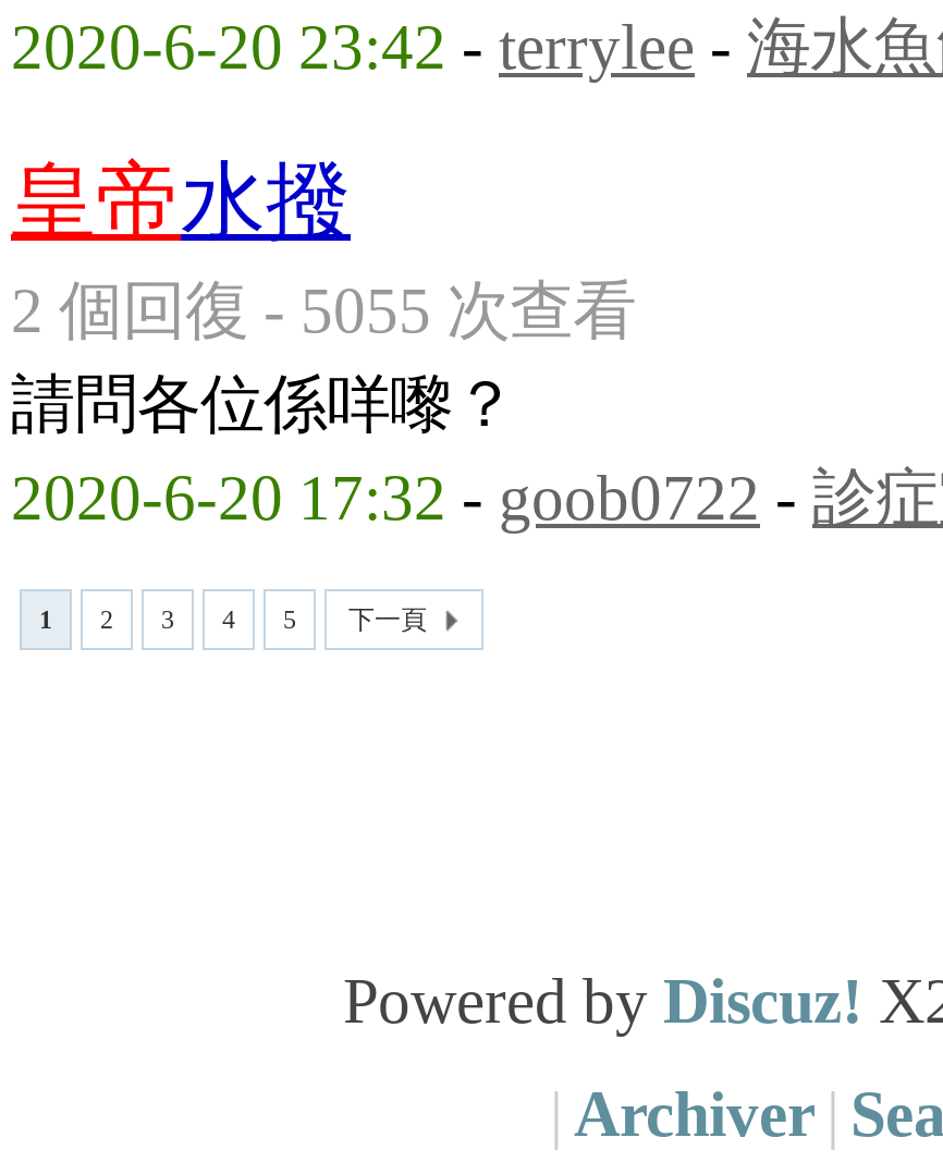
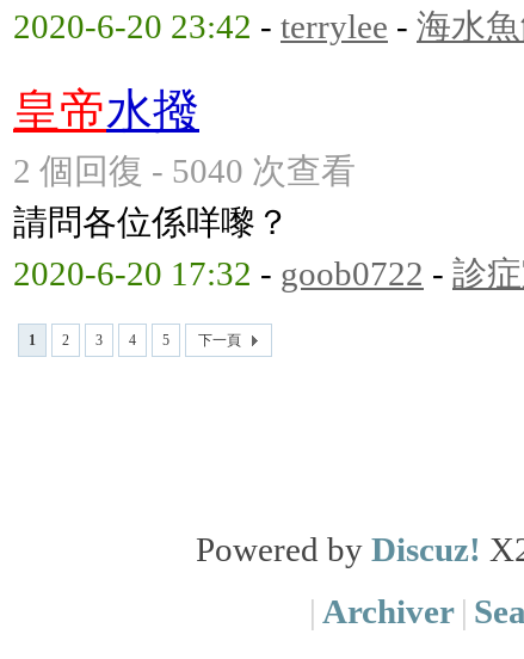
[11,276,636,345] 2 個回復 - 5055 次查看 -> [13,152,356,190] 2 個回復 - 5040 次查看

